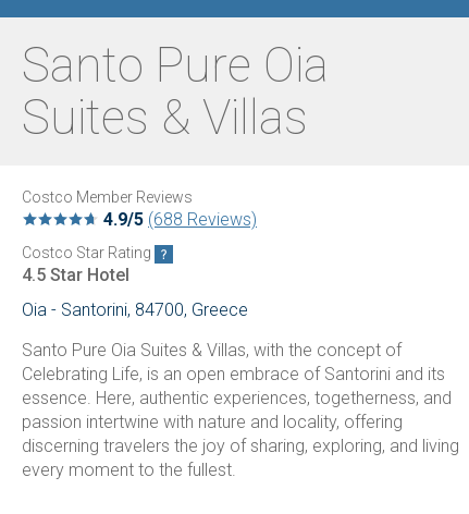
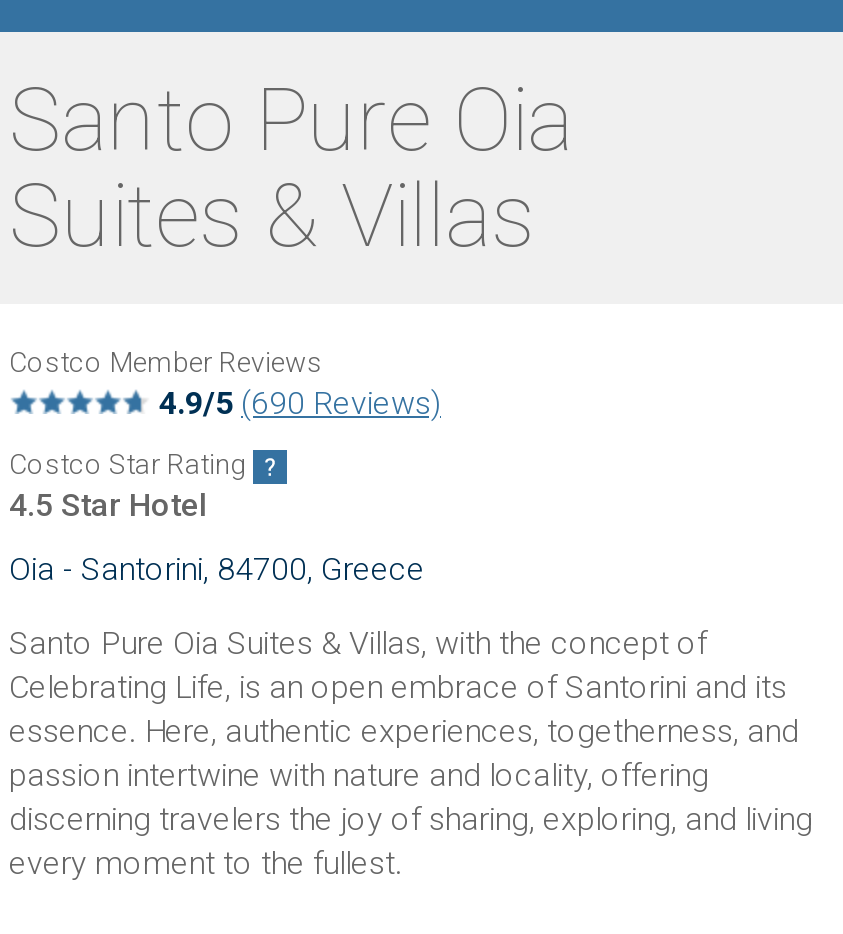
[103,209,257,230] 4.9/5 (688 Reviews) -> [159,384,441,422] 4.9/5 (690 Reviews)

